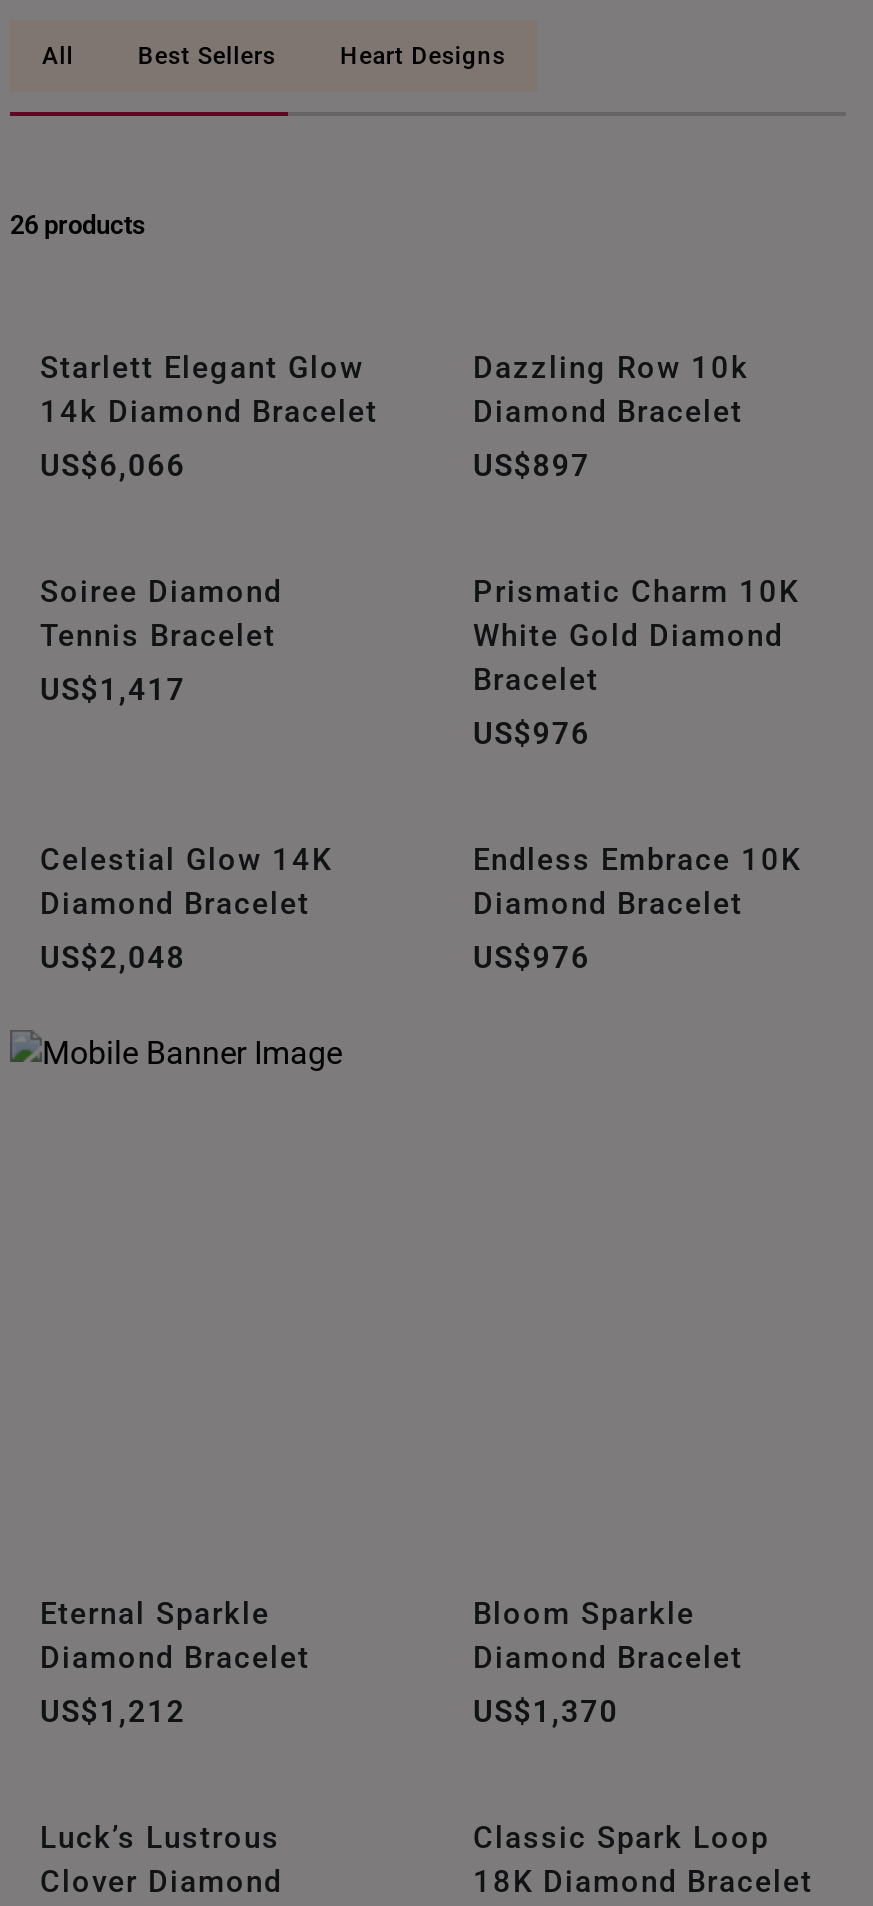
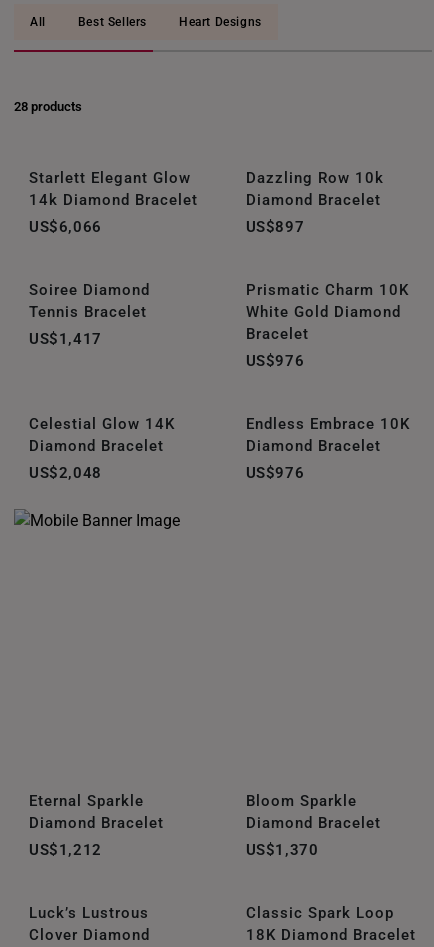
[10,210,146,240] 26 products -> [14,99,82,114] 28 products

